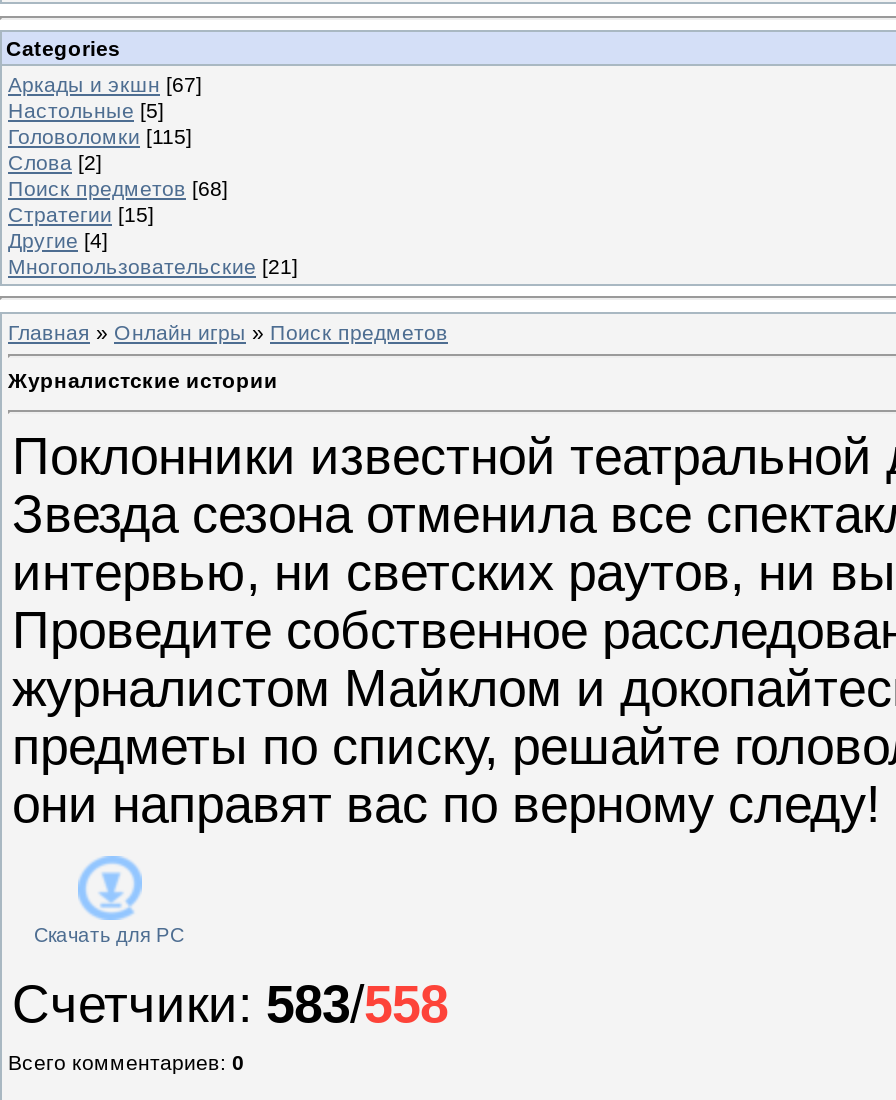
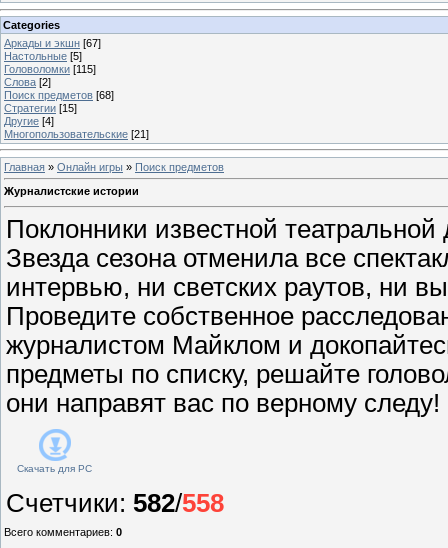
[12,976,448,1032] Счетчики: 583/558 -> [6,489,224,517] Счетчики: 582/558

